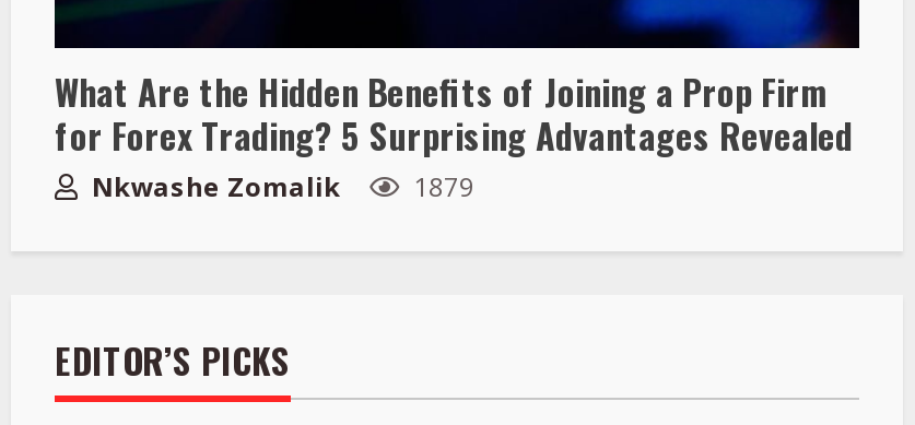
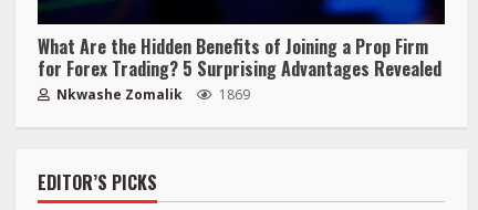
[85,168,474,206] Nkwashe Zomalik 1879 -> [53,85,250,104] Nkwashe Zomalik 1869

